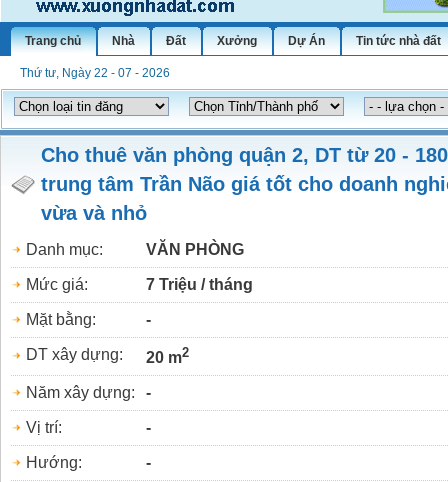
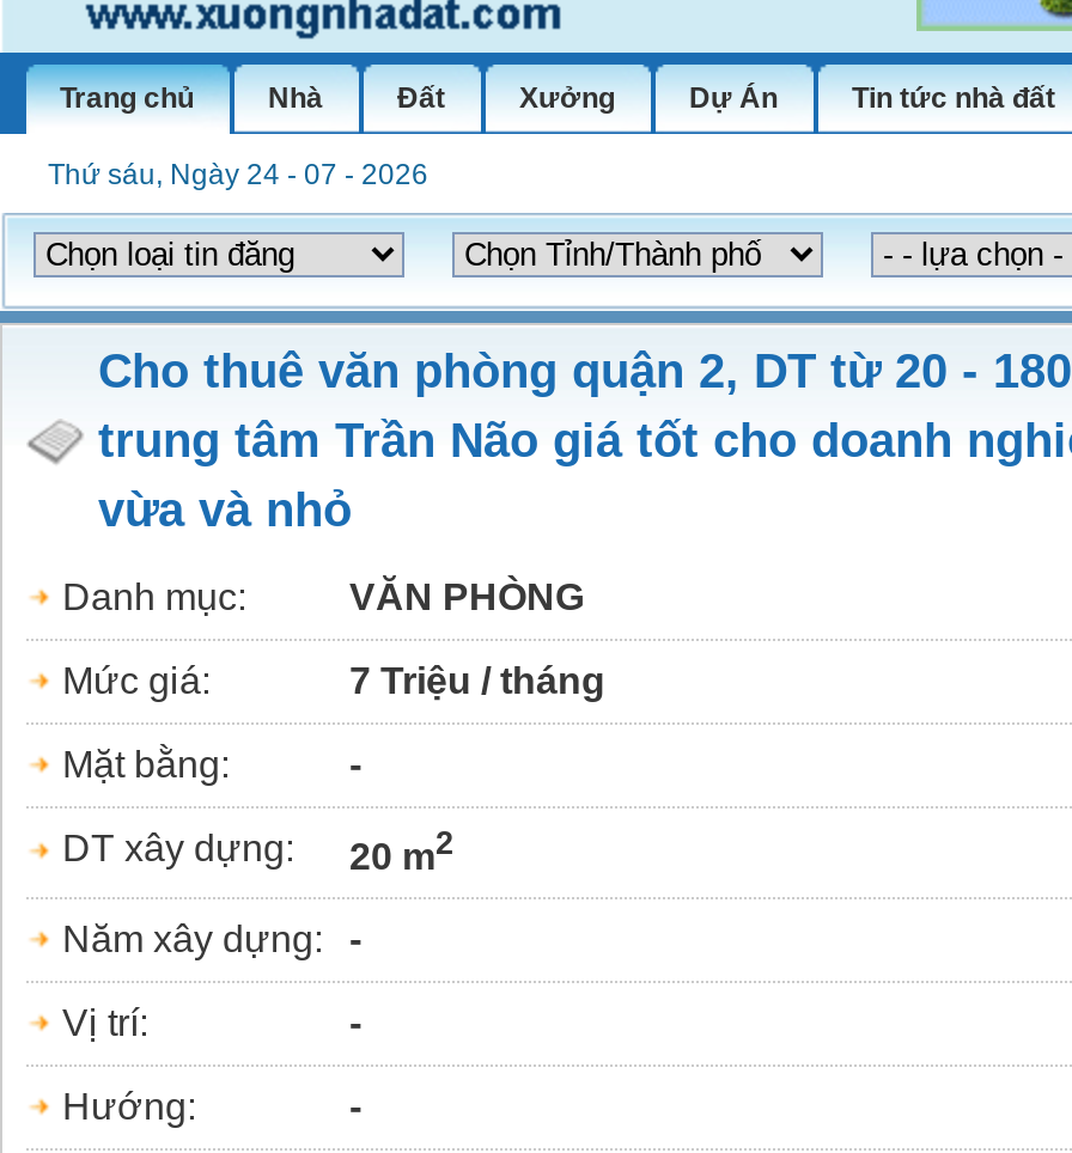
[20,66,170,80] Thứ tư, Ngày 22 - 07 - 2026 -> [48,158,428,191] Thứ sáu, Ngày 24 - 07 - 2026

